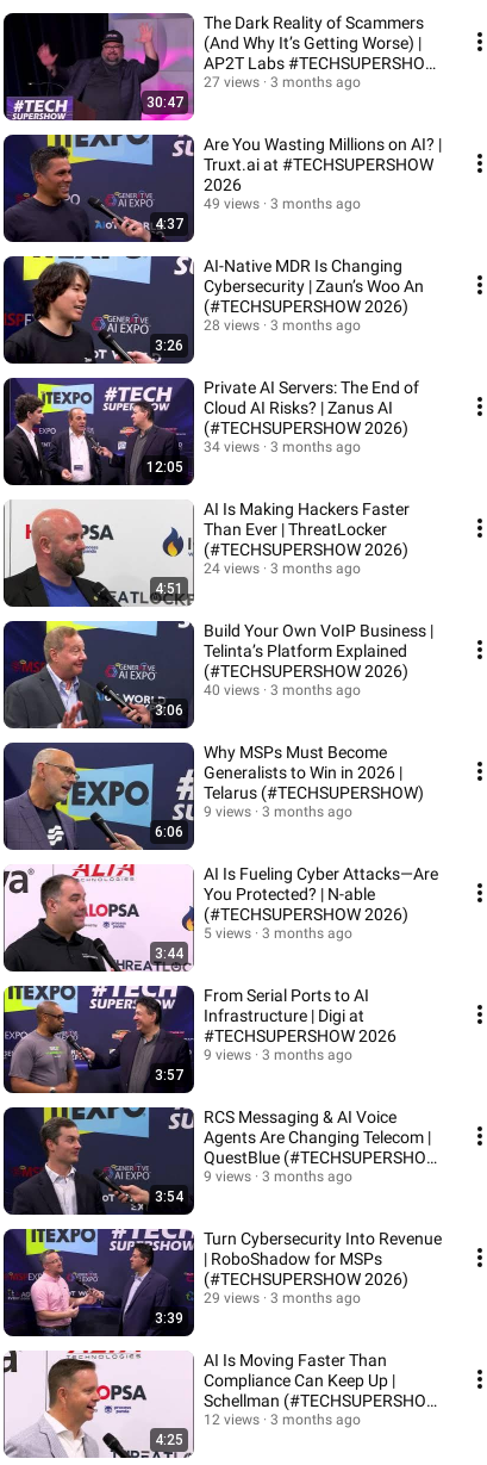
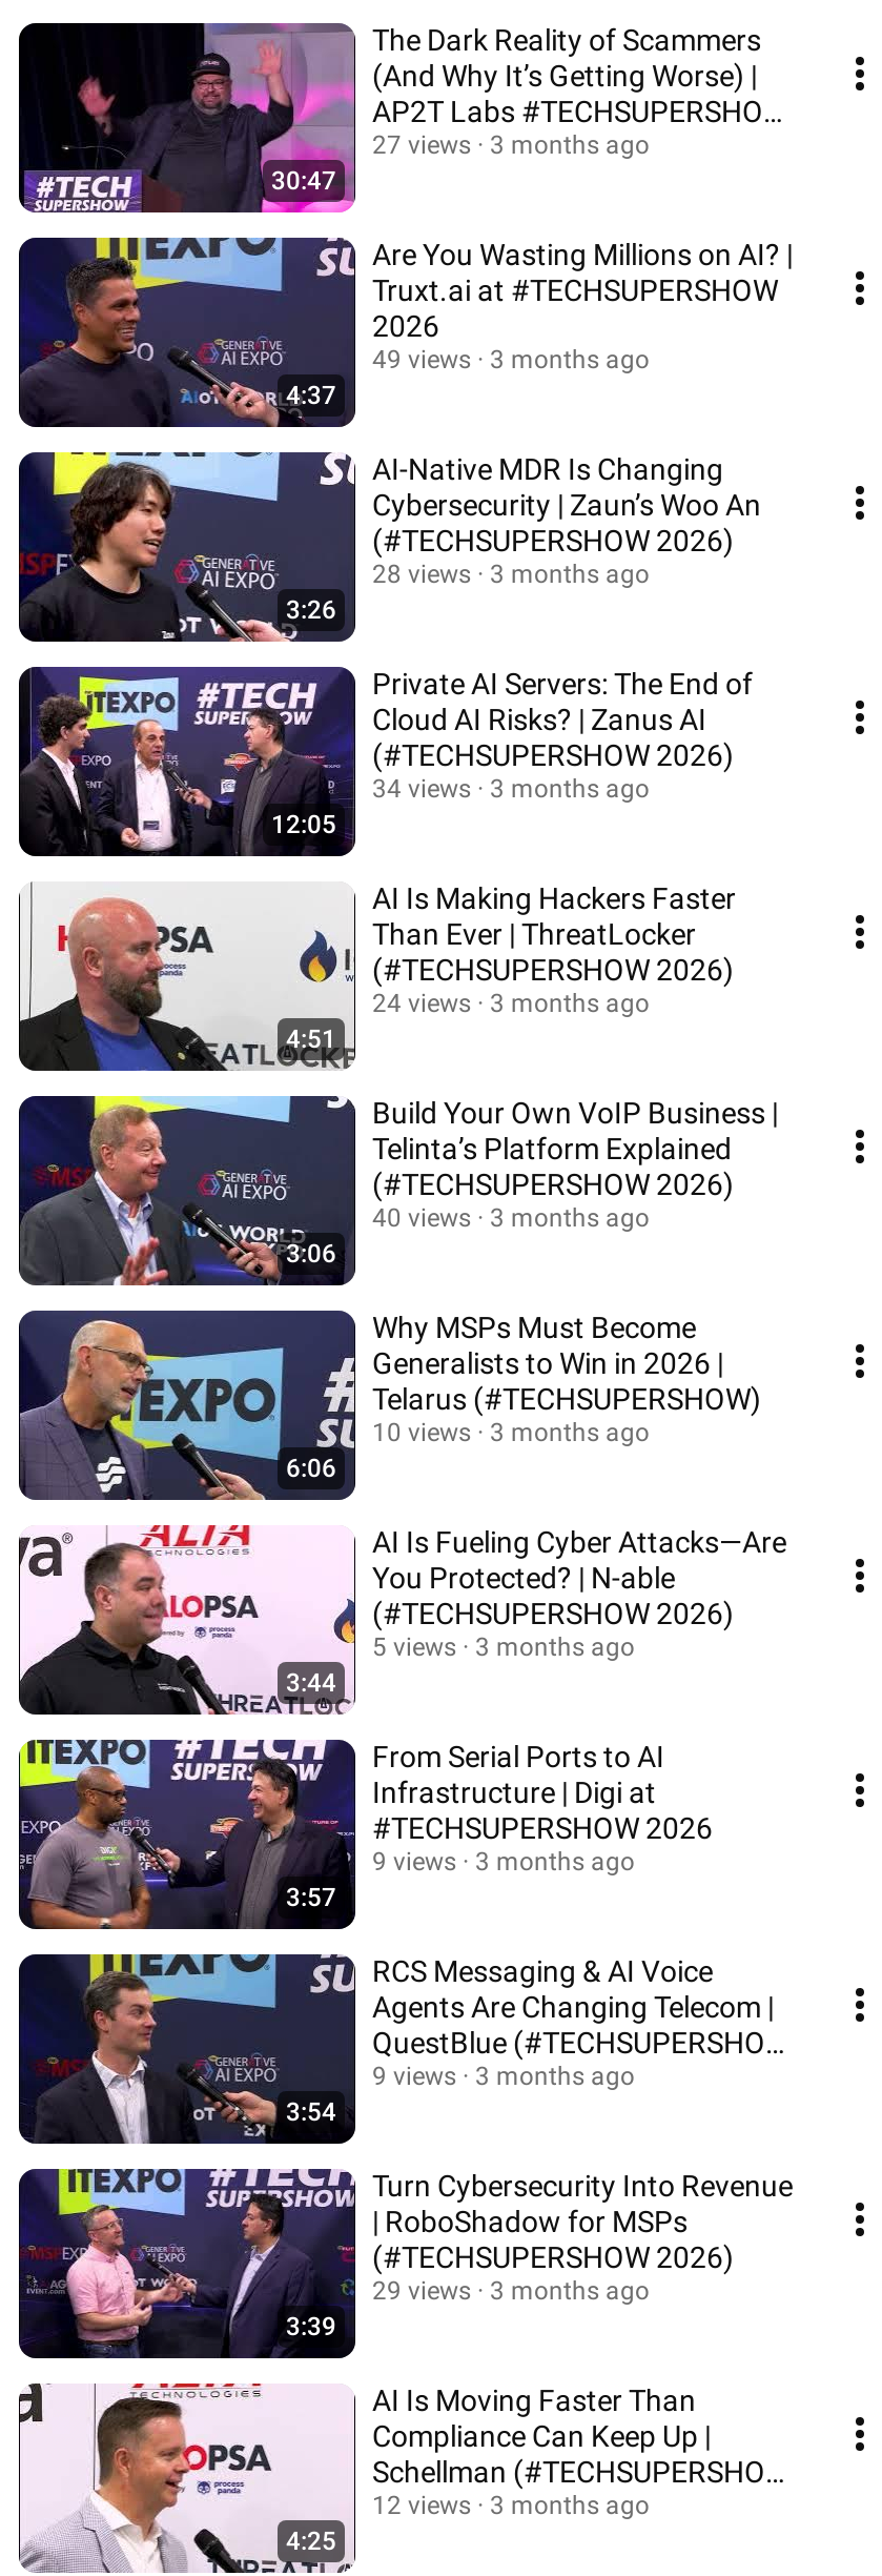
[204,803,352,820] 9 views 3 months ago -> [372,1418,650,1447] 10 views 3 months ago

